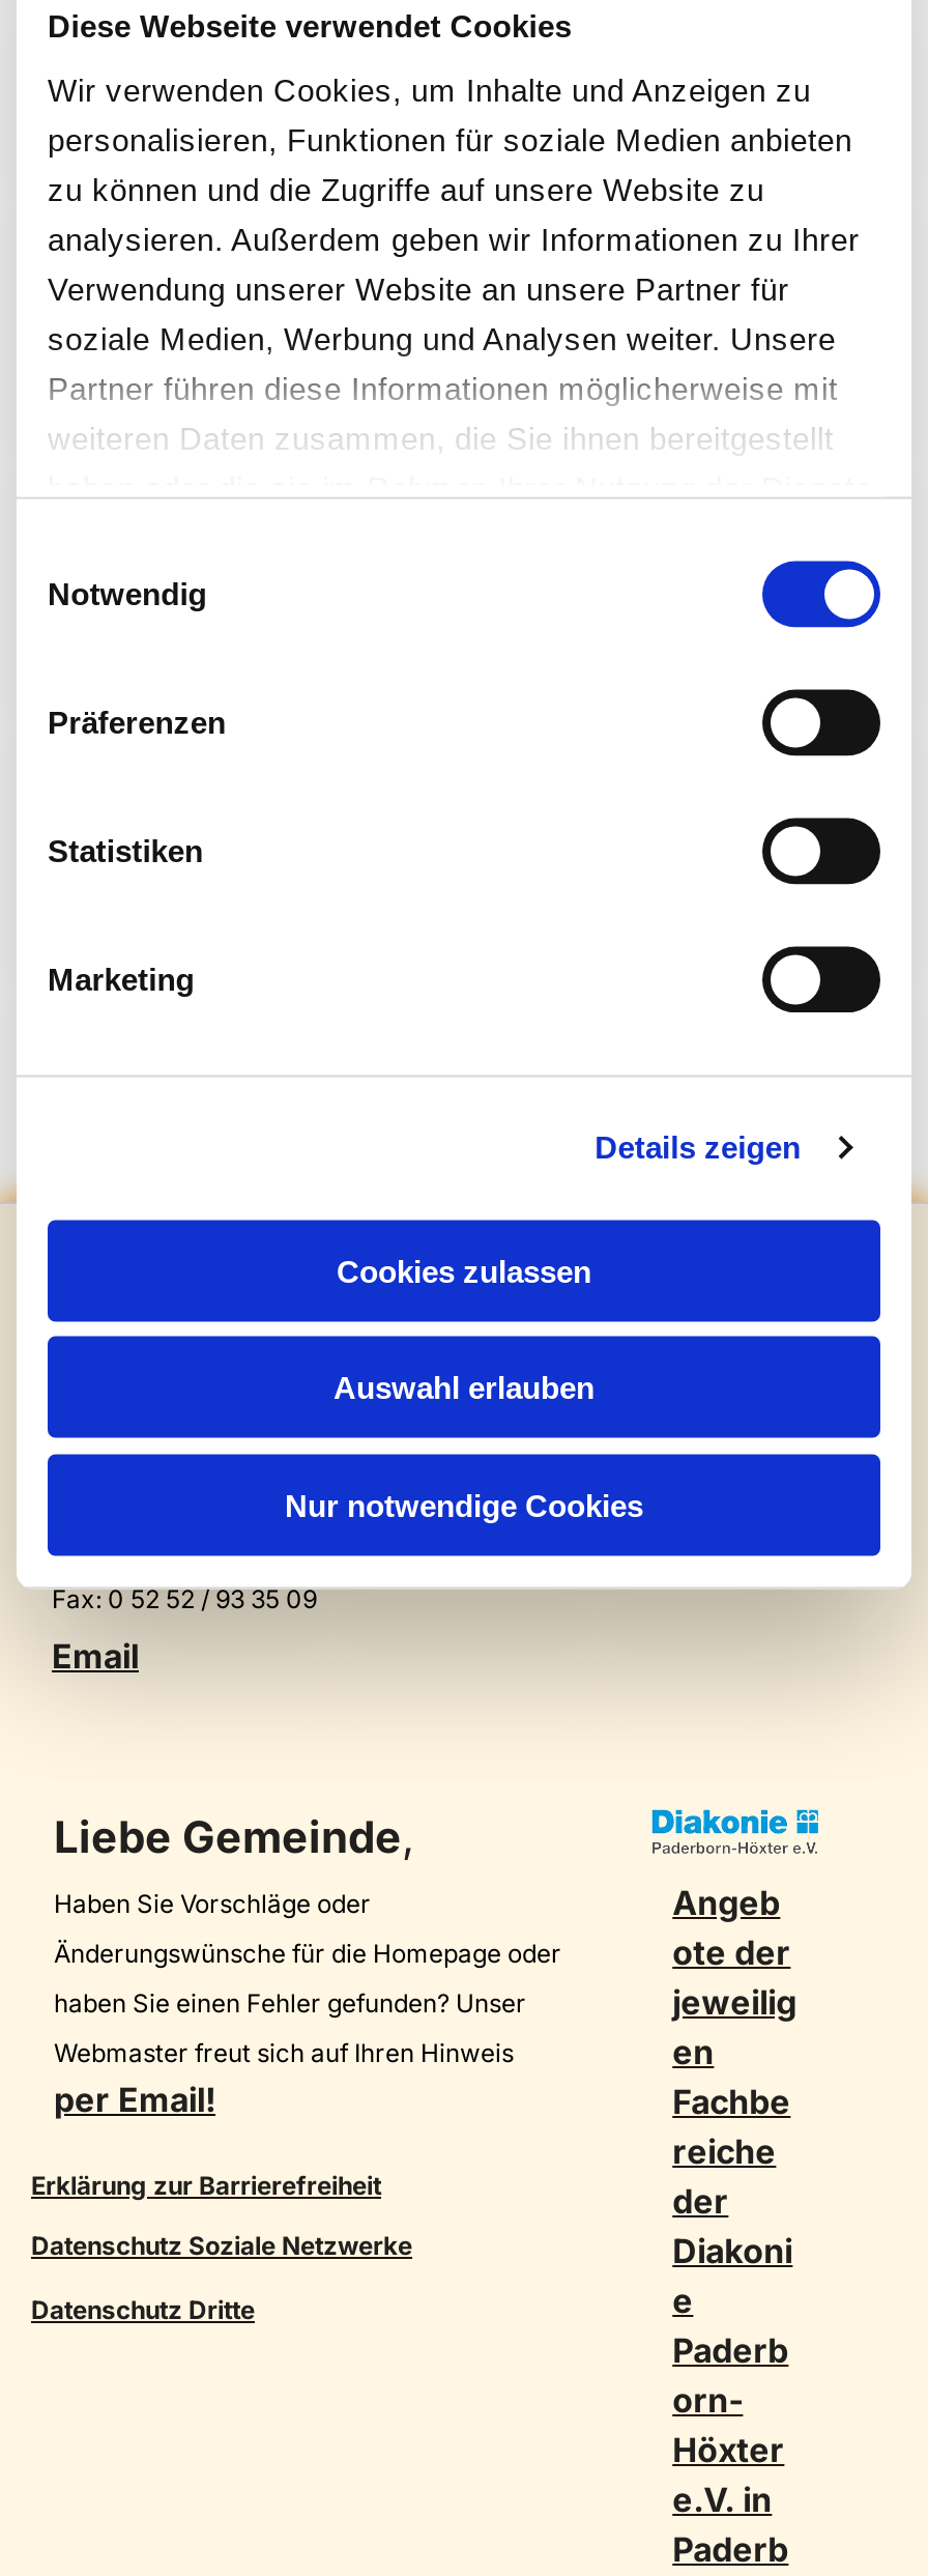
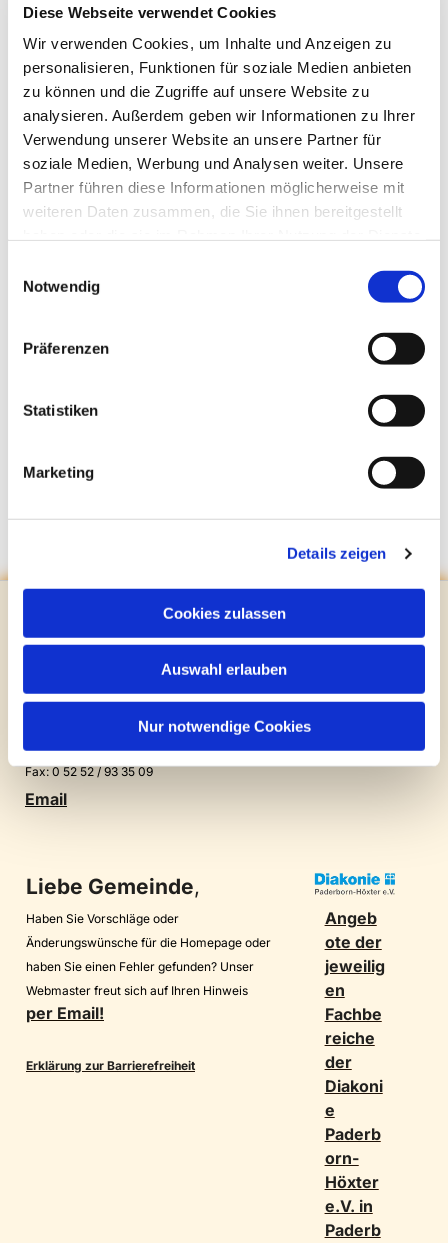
[31,2231,412,2326] Datenschutz Soziale Netzwerke | Datenschutz Dritte -> none

